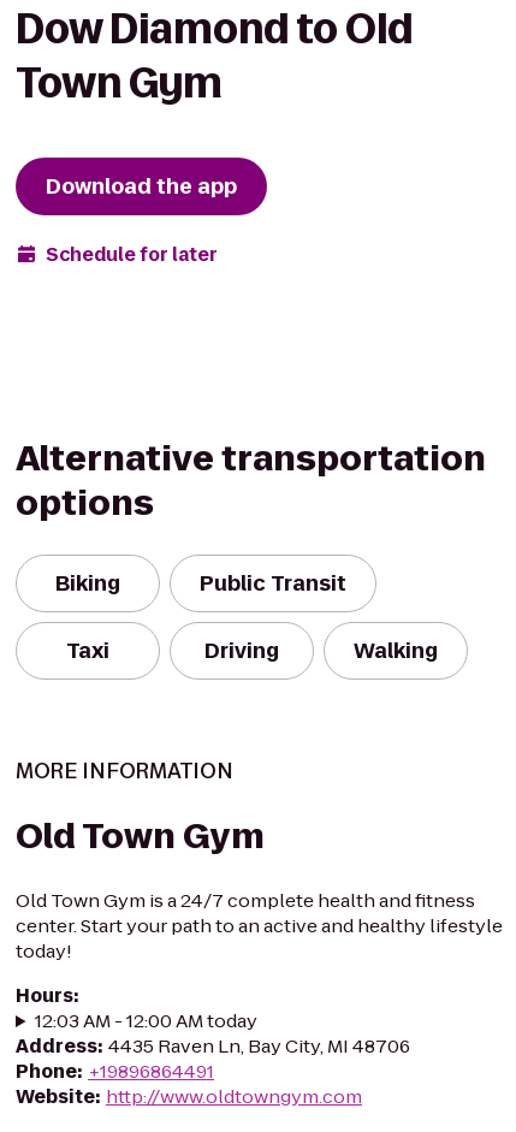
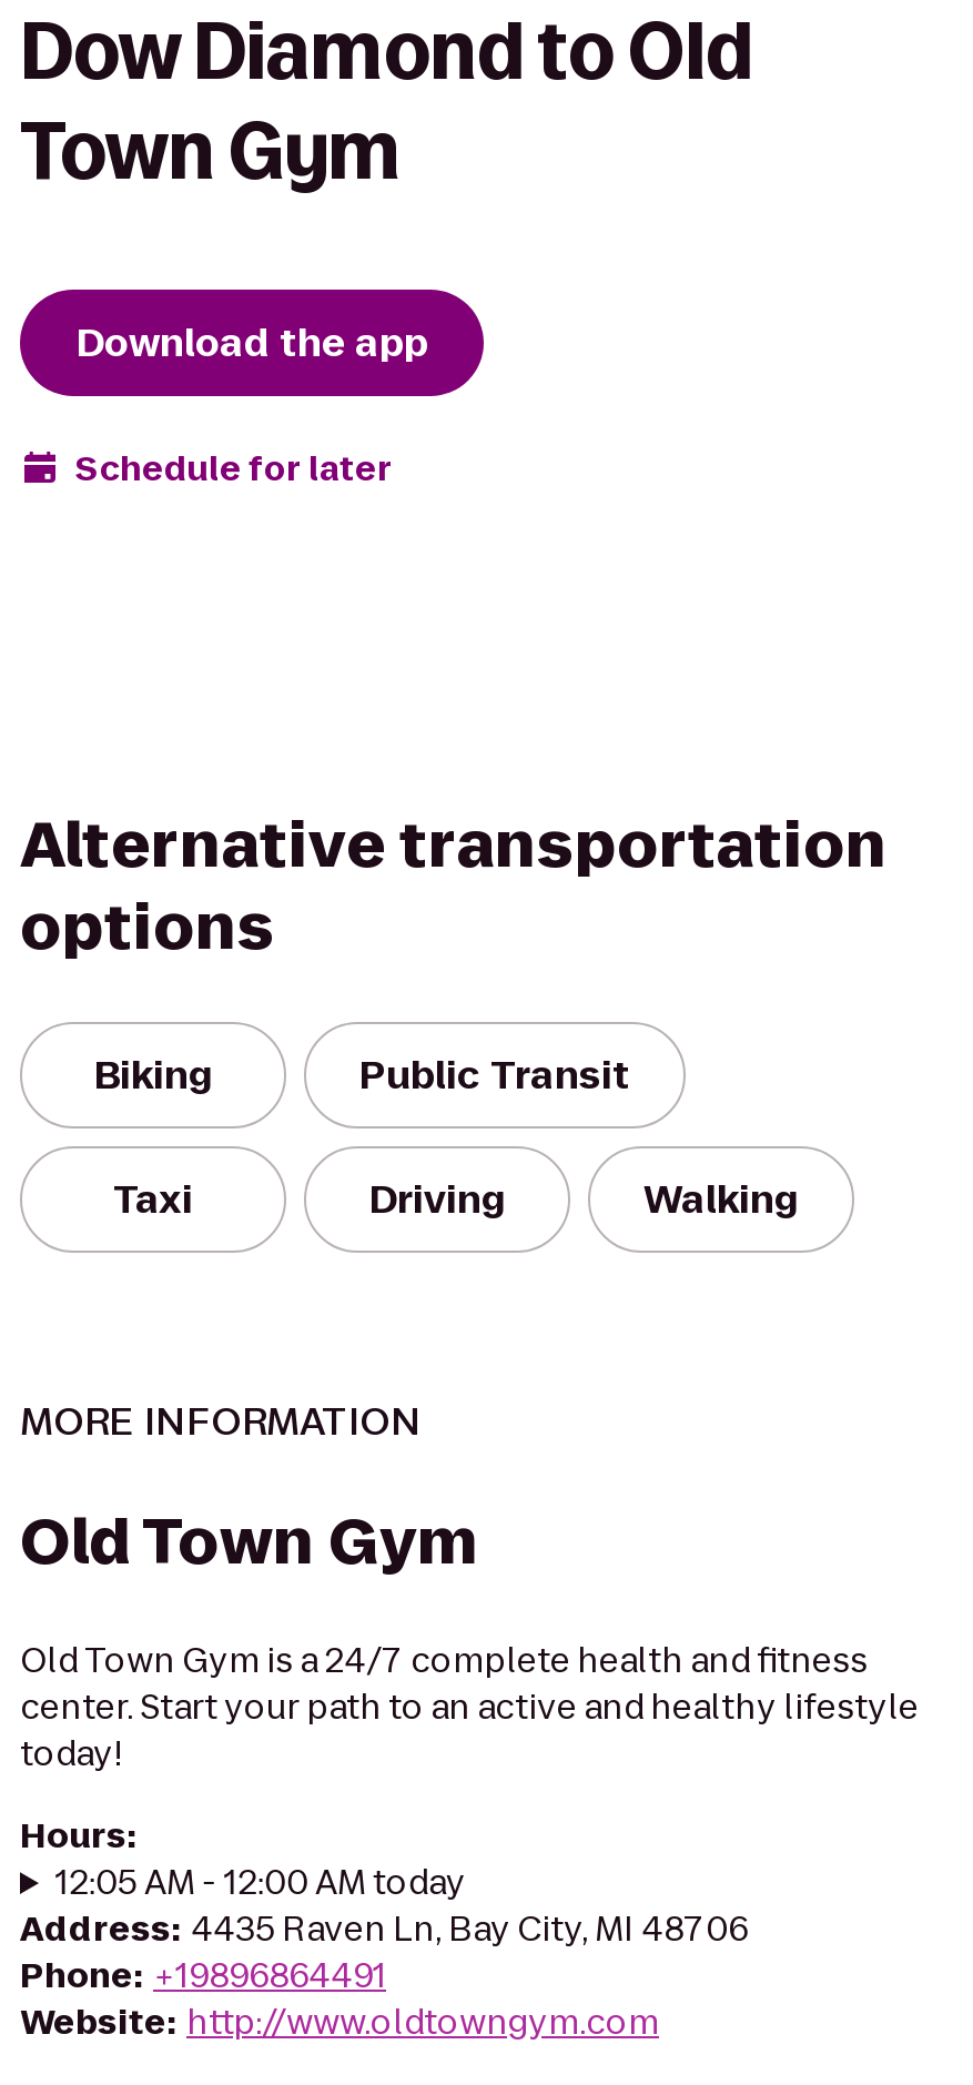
[35,1008,257,1033] 12:03 AM - 12:00 AM today -> [55,1859,466,1905] 12:05 AM - 12:00 AM today

